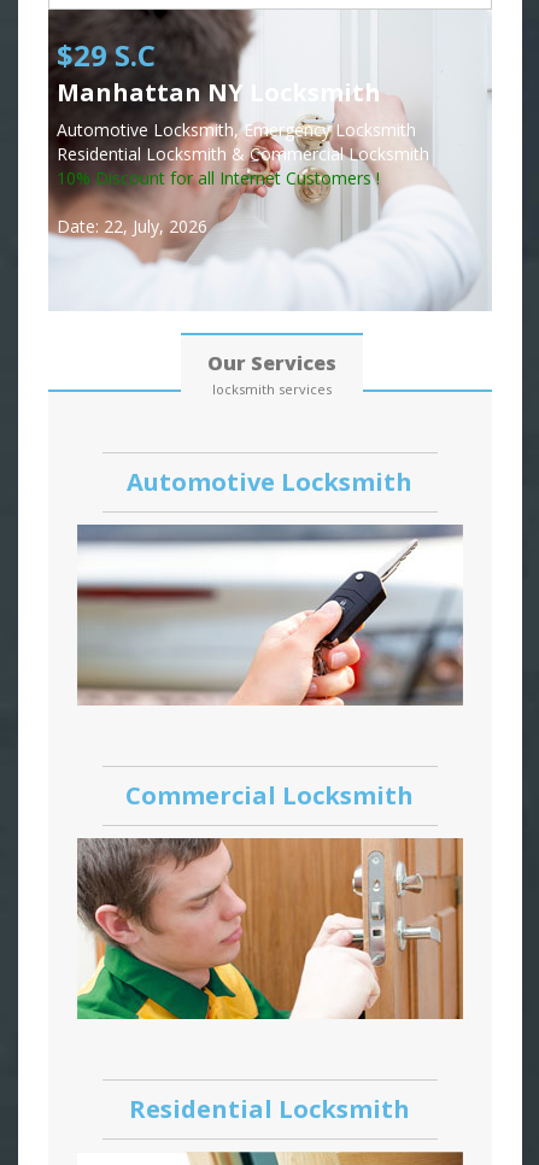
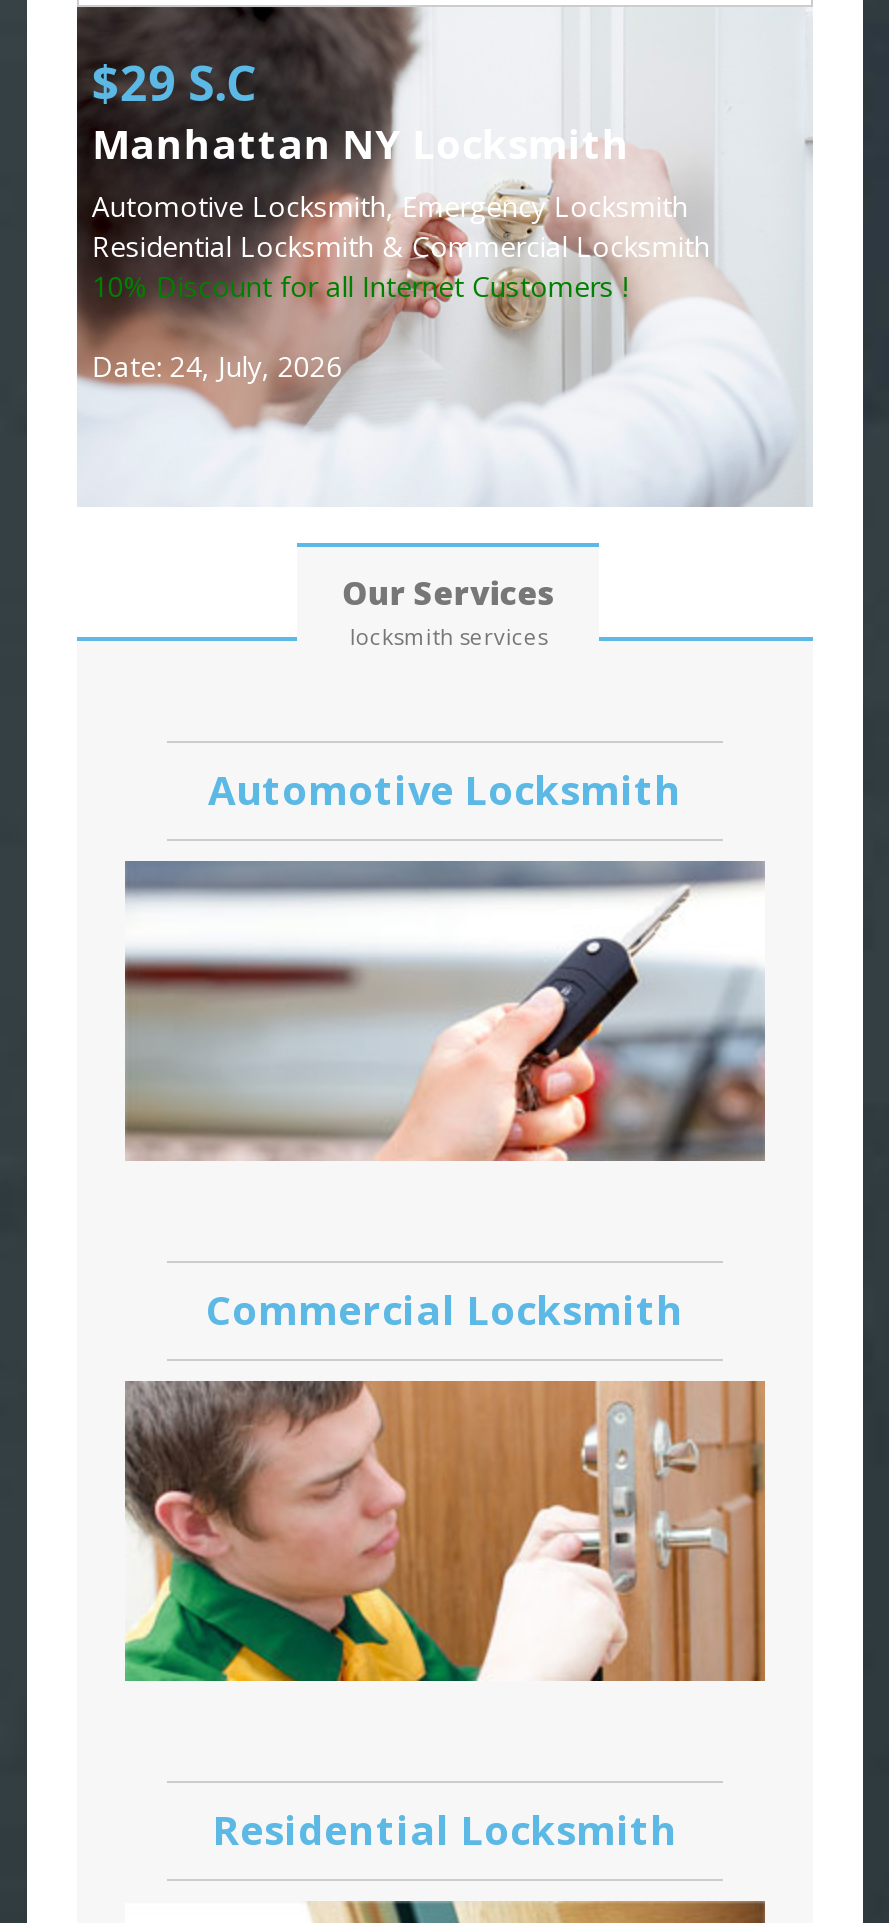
[57,214,208,237] Date: 22, July, 2026 -> [92,346,342,384] Date: 24, July, 2026

